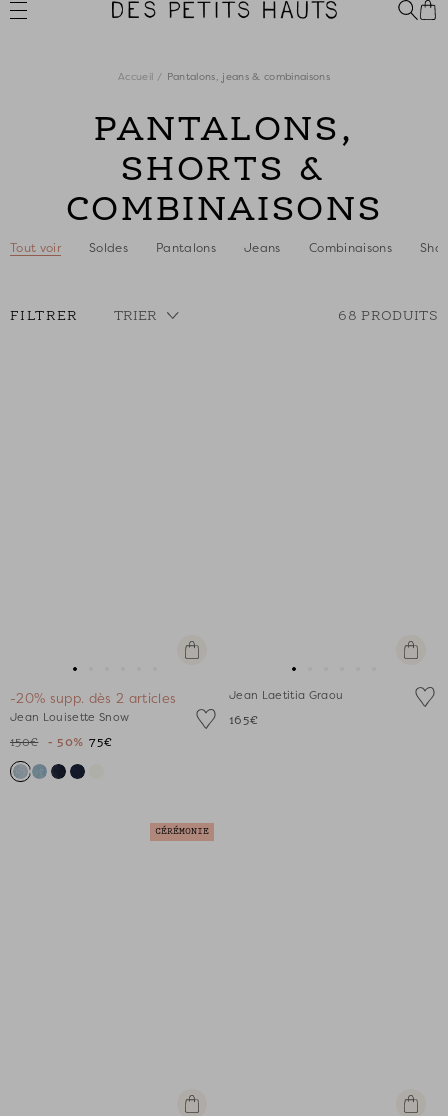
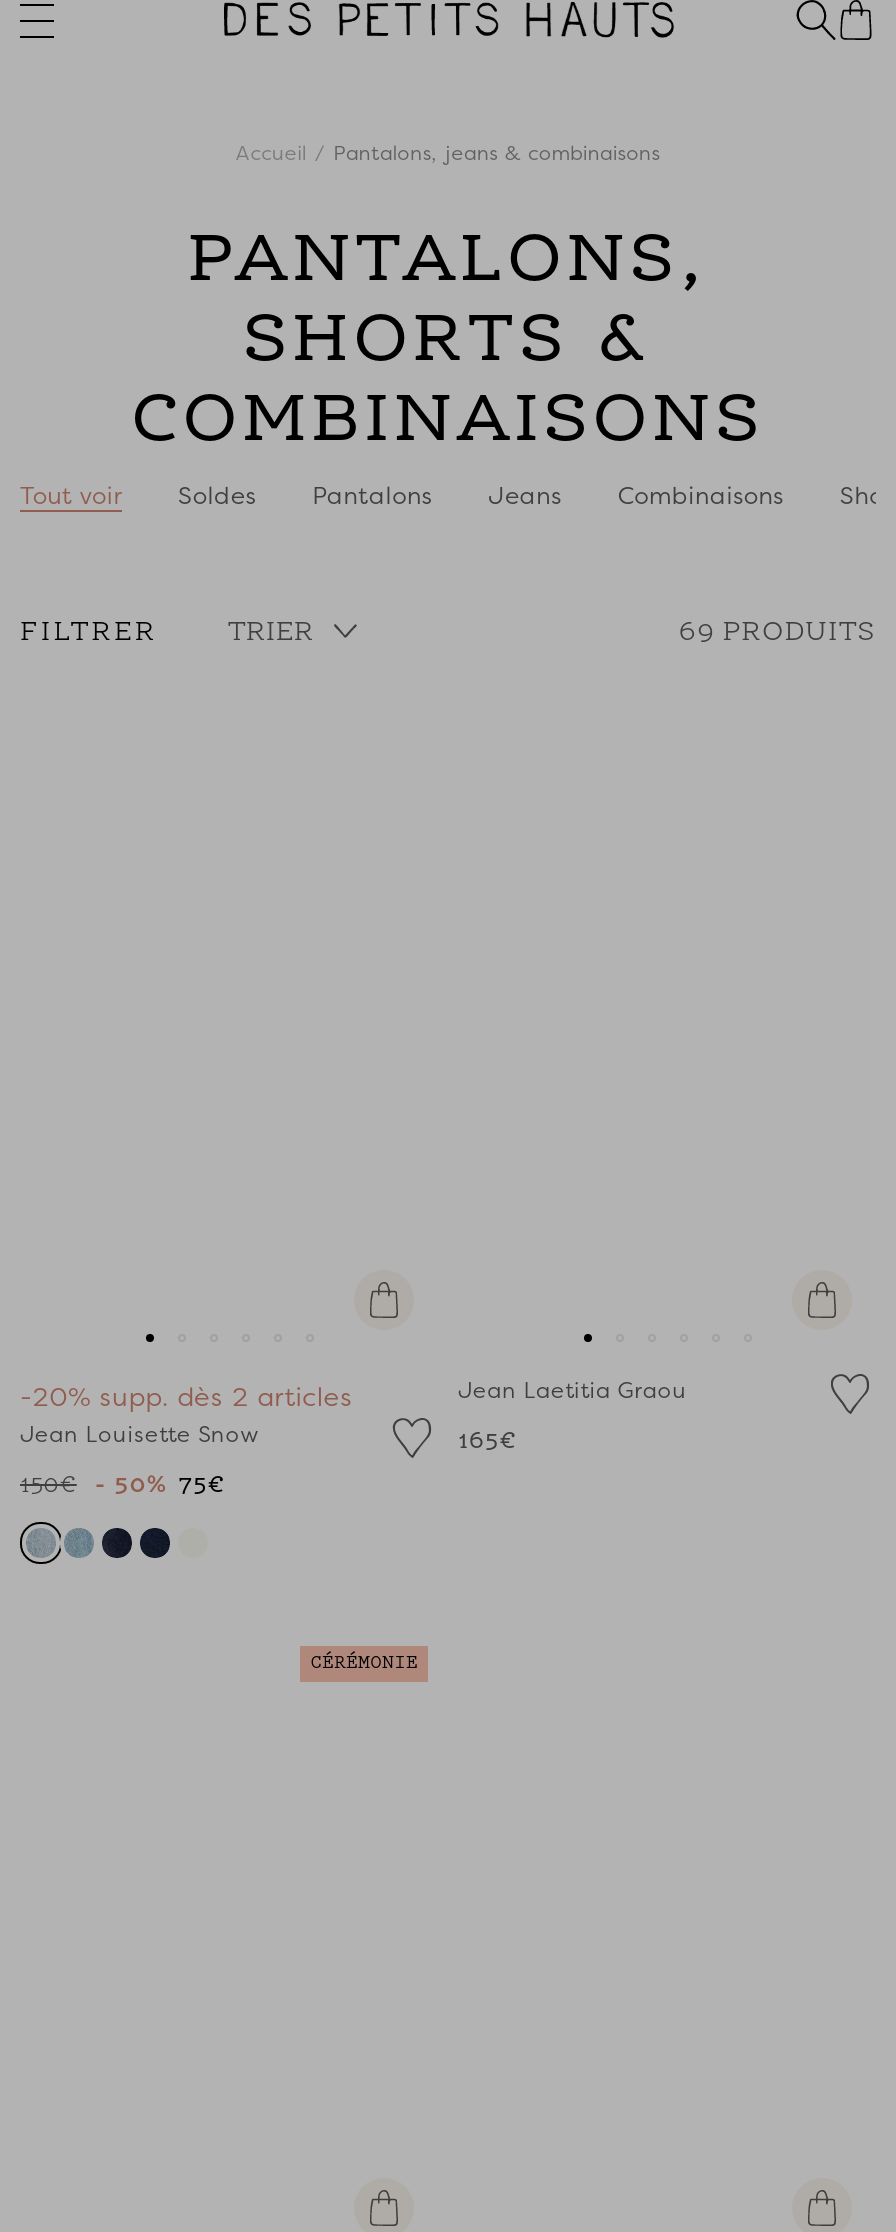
[338,307,438,323] 68 PRODUITS -> [679,614,876,646] 69 PRODUITS

